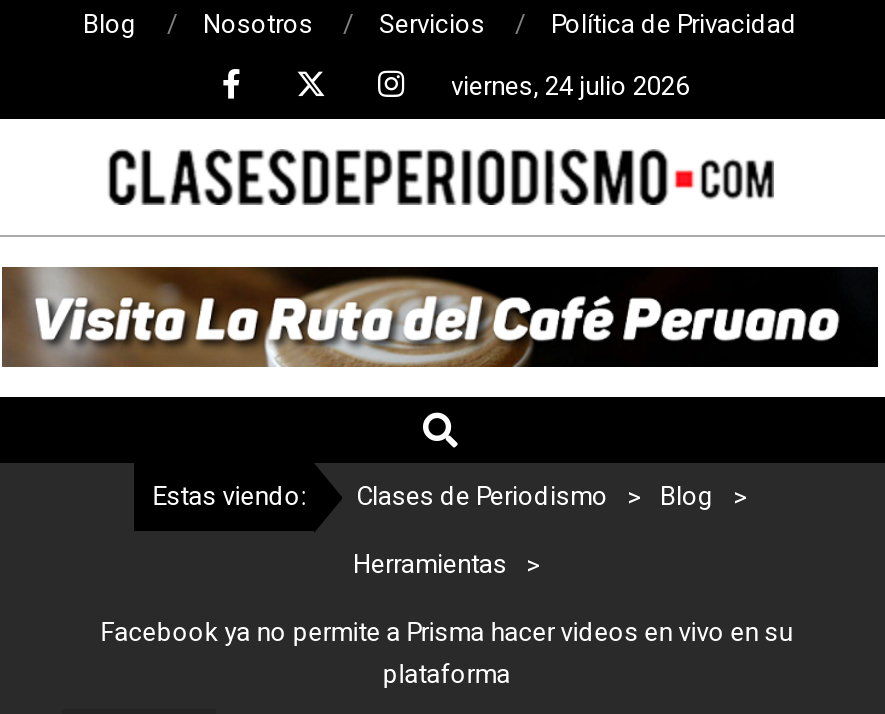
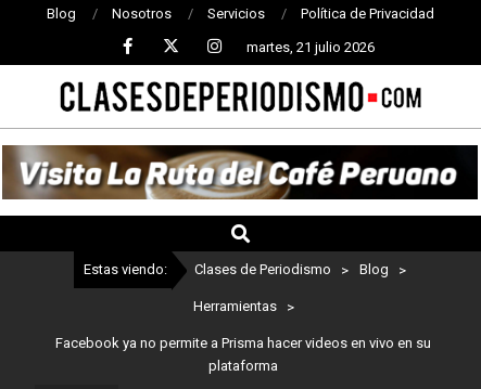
[451,70,689,100] viernes, 24 julio 2026 -> [246,38,375,55] martes, 21 julio 2026

